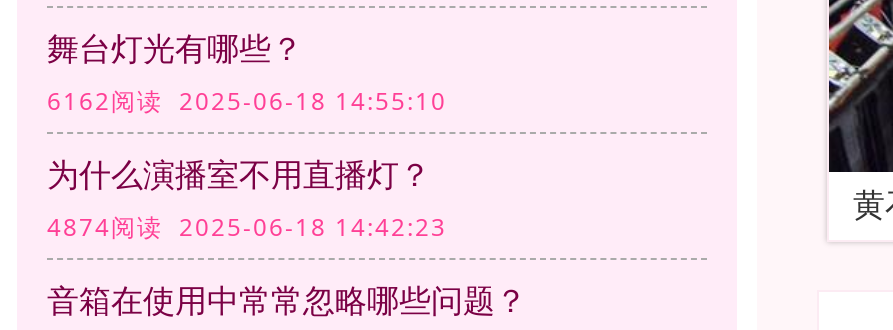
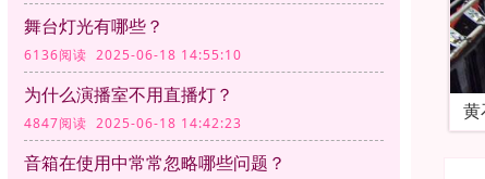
[47,84,447,118] 6162阅读 2025-06-18 14:55:10 -> [24,46,242,64] 6136阅读 2025-06-18 14:55:10
[47,210,447,244] 4874阅读 2025-06-18 14:42:23 -> [24,114,242,133] 4847阅读 2025-06-18 14:42:23

